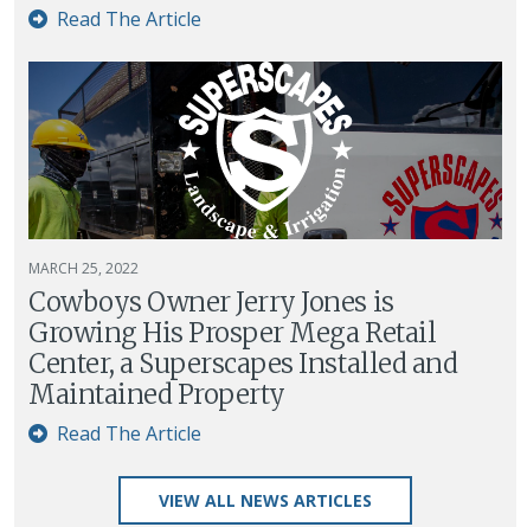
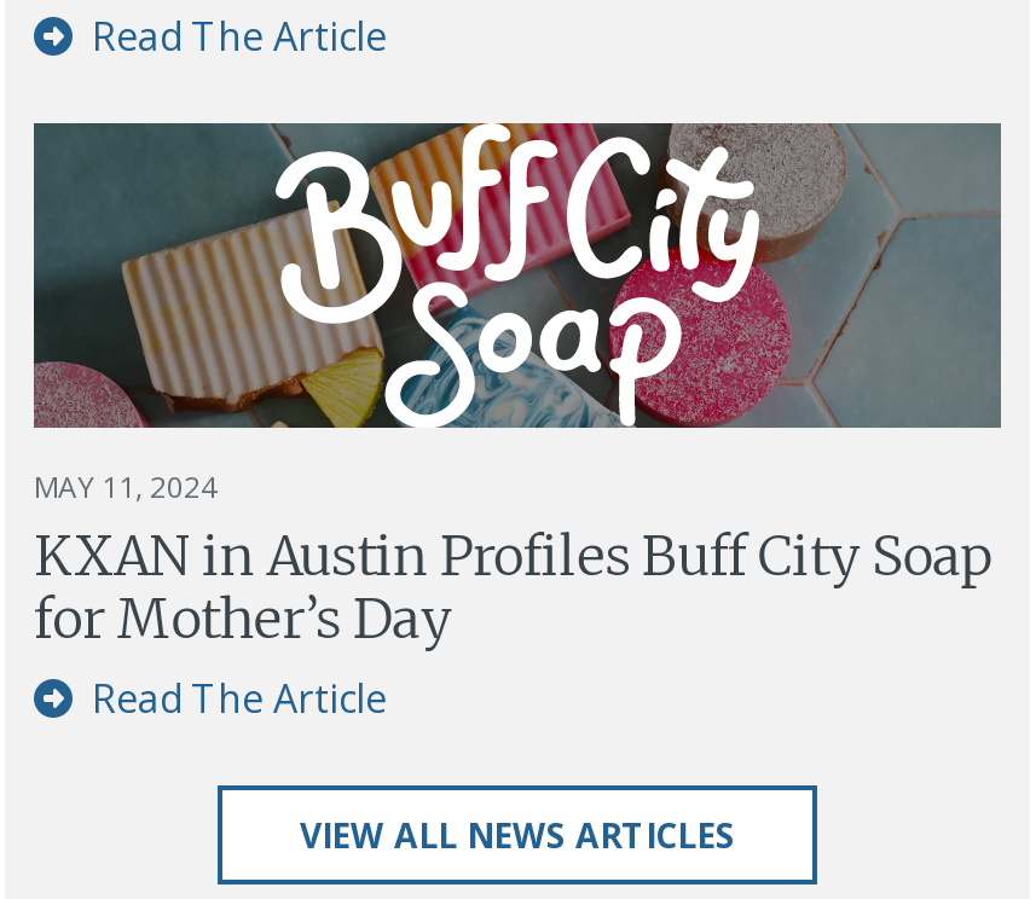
[28,60,503,411] [image] | MARCH 25, 2022 | Cowboys Owner Jerry Jones is | Growing His Prosper Mega Retail | Center, a Superscapes Installed and | Maintained Property -> [34,122,1003,653] [image] | MAY 11, 2024 | KXAN in Austin Profiles Buff City Soap | for Mother’s Day

